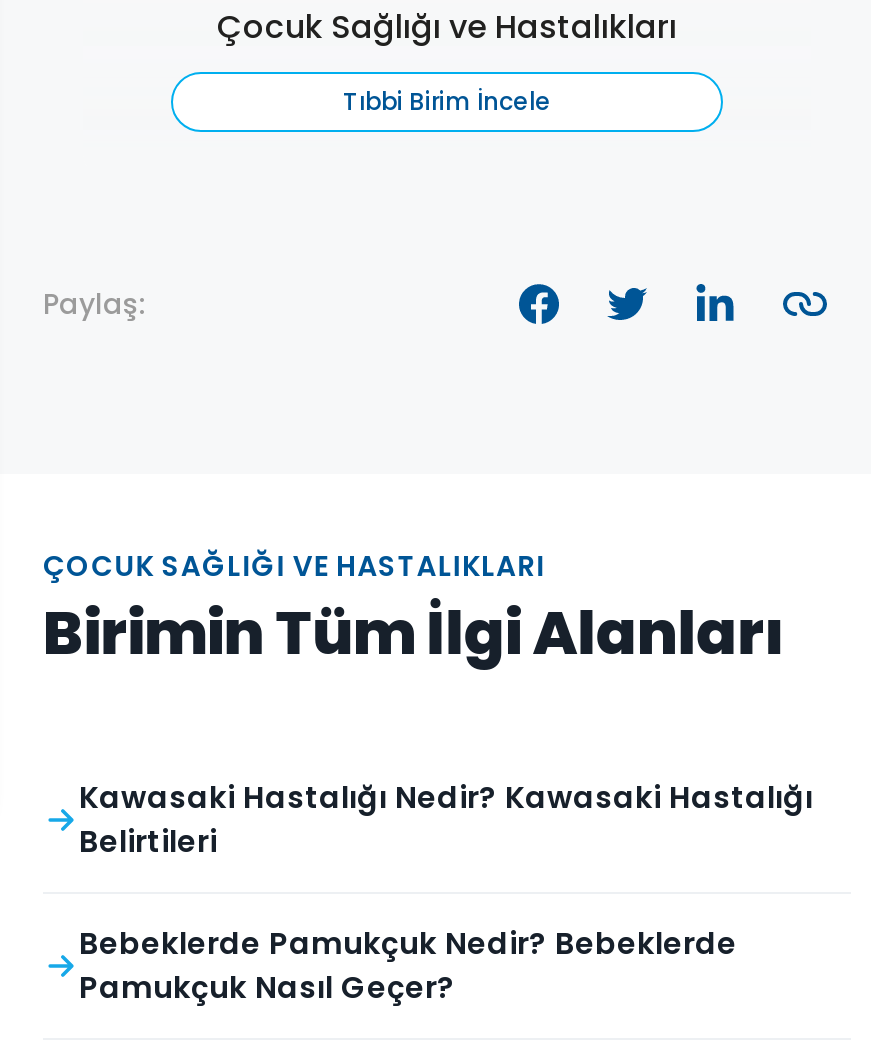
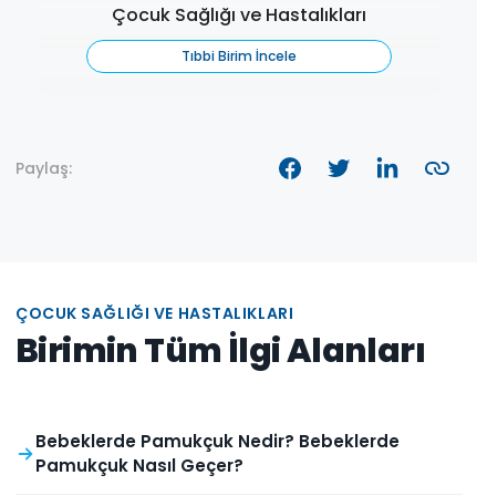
[79,777,813,863] Kawasaki Hastalığı Nedir? Kawasaki Hastalığı | Belirtileri -> none

